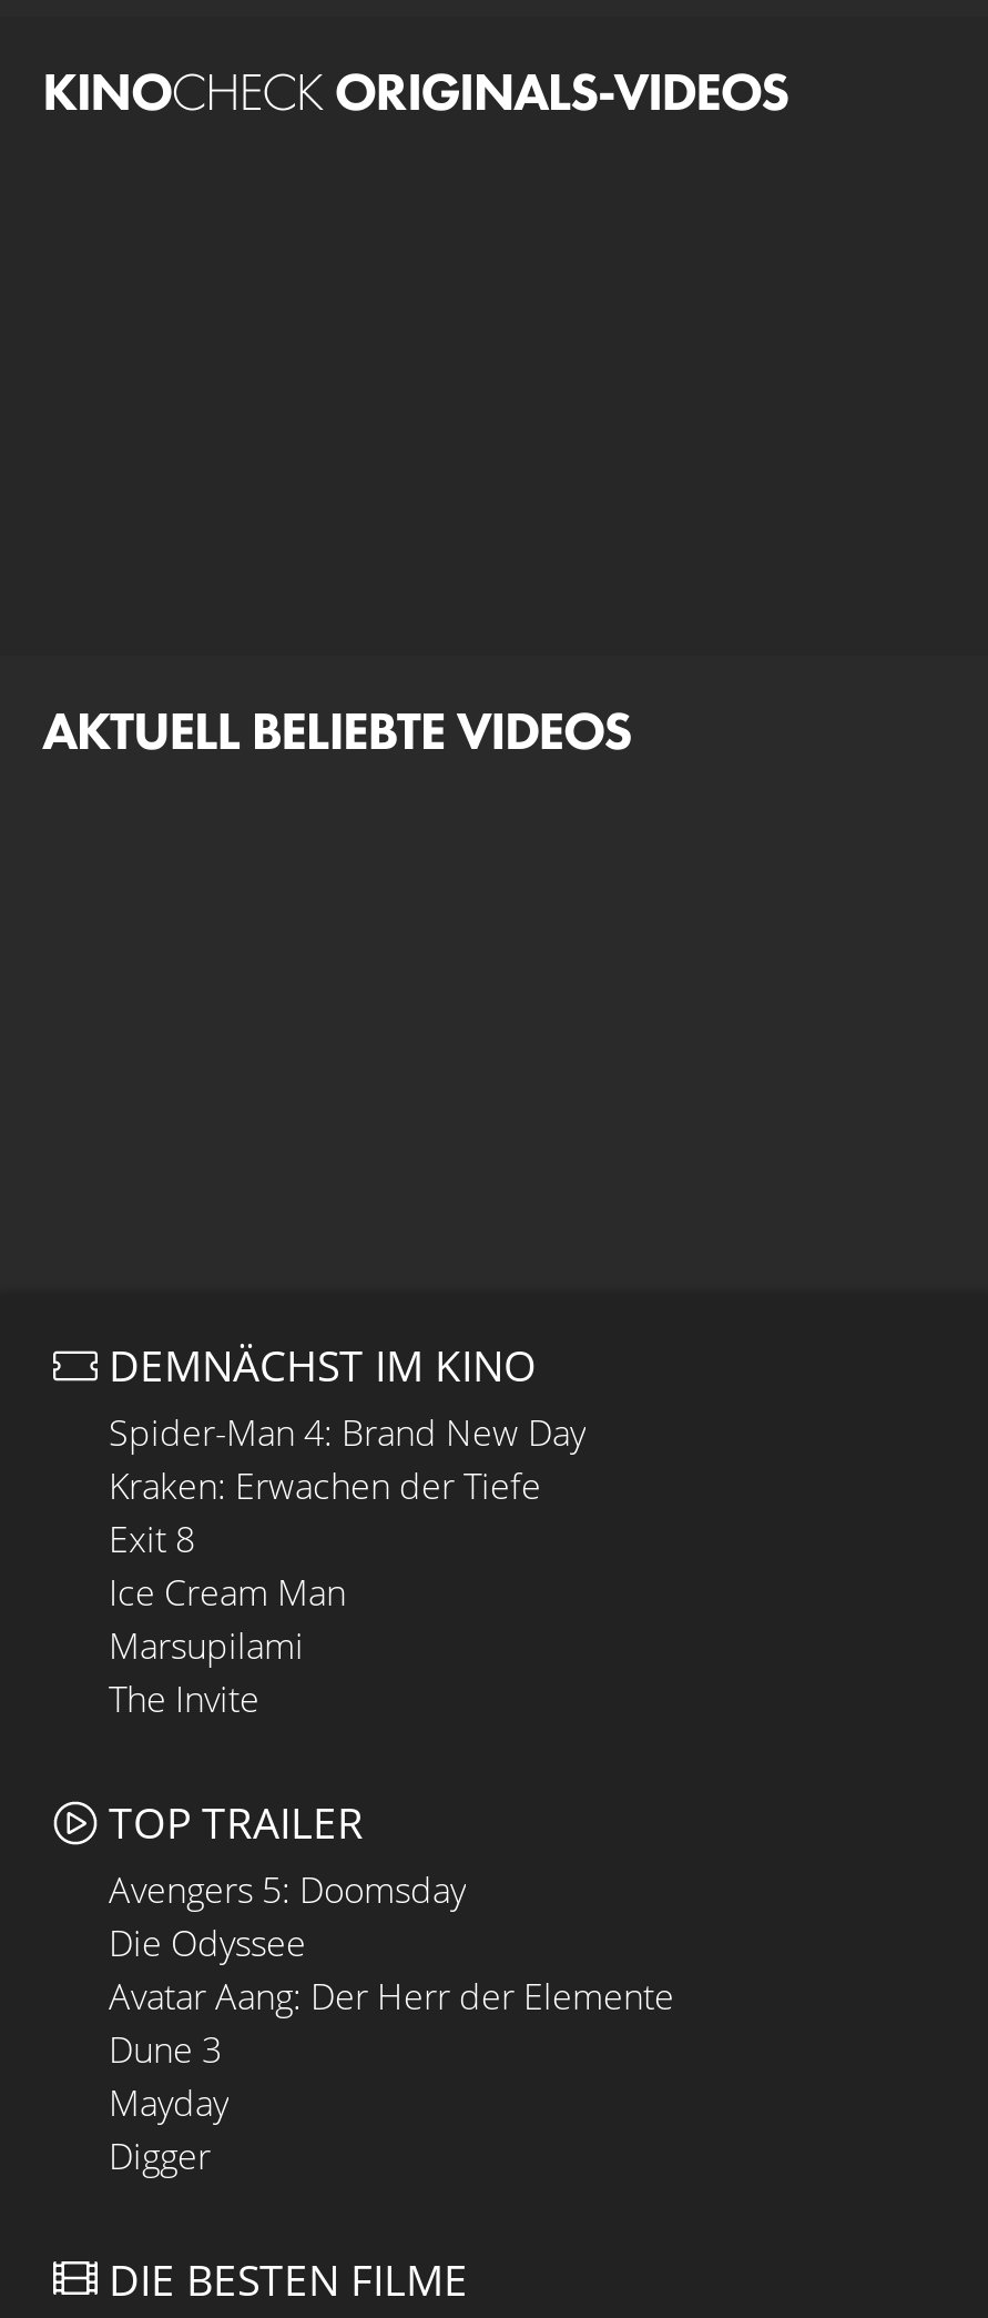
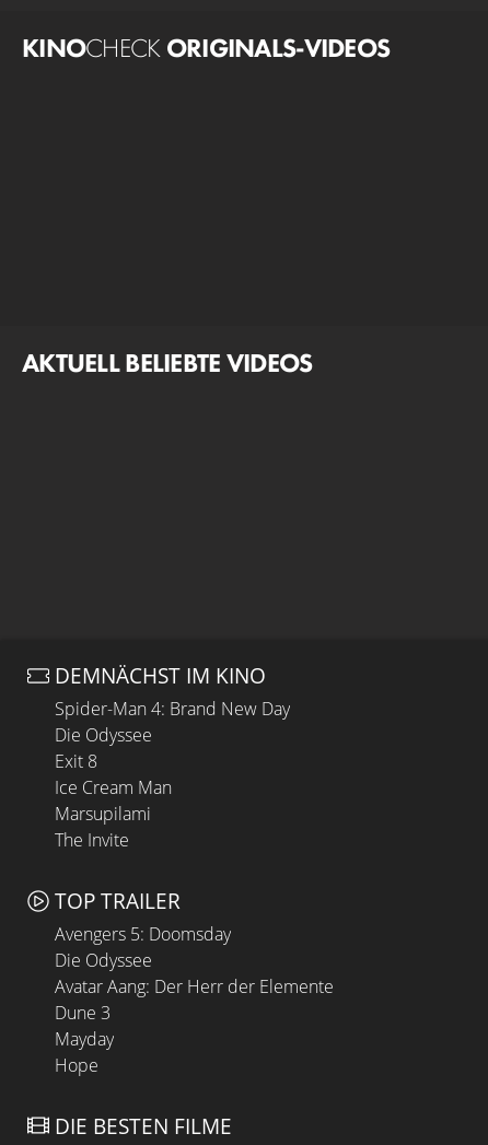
[109,1461,541,1510] Kraken: Erwachen der Tiefe -> [55,723,152,747] Die Odyssee
[109,2130,211,2179] Digger -> [55,1053,98,1077] Hope

